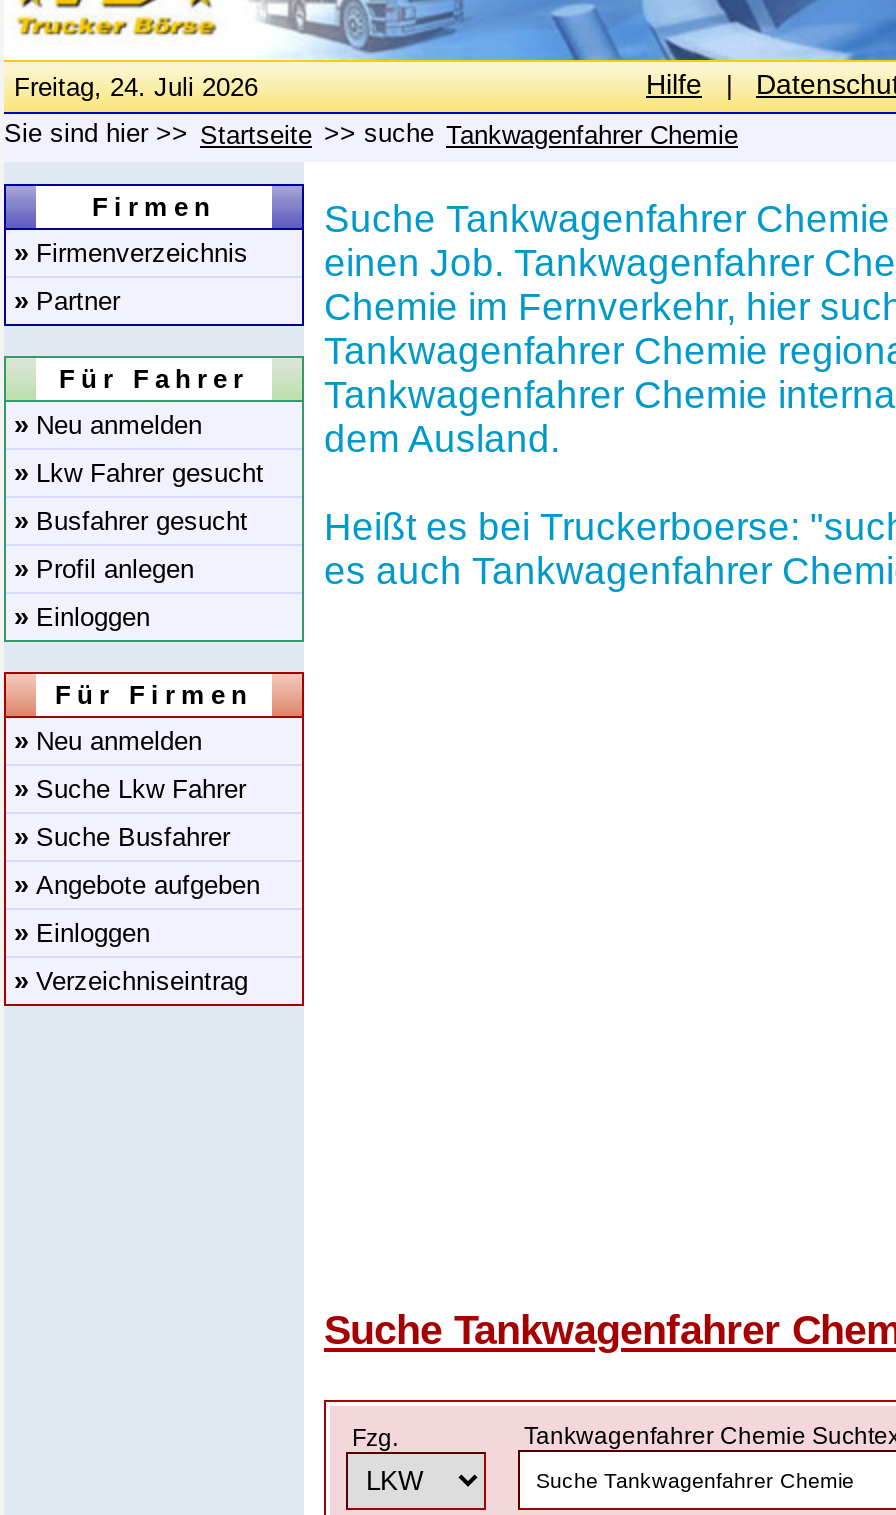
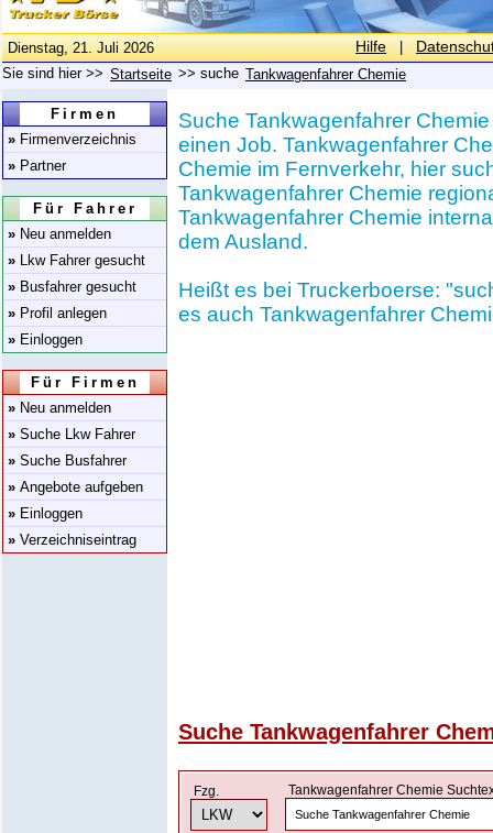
[14,72,258,102] Freitag, 24. Juli 2026 -> [8,40,154,56] Dienstag, 21. Juli 2026

